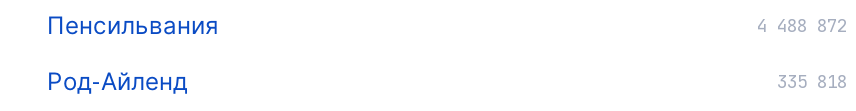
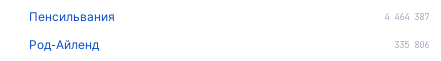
[757,13,847,37] 4 488 872 -> [384,10,429,22] 4 464 387
[777,69,847,93] 335 818 -> [394,38,429,50] 335 806

